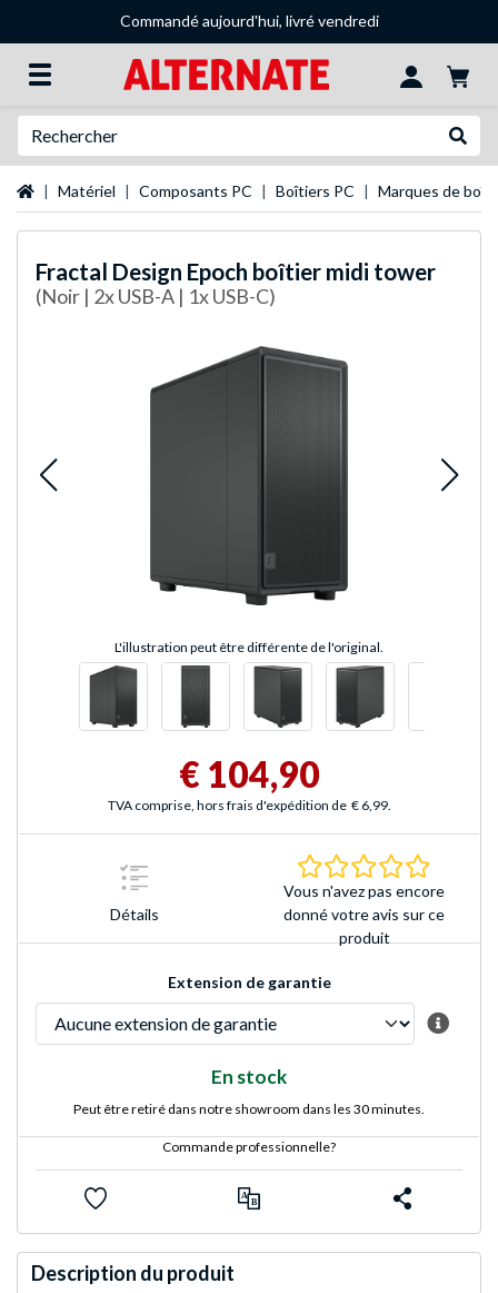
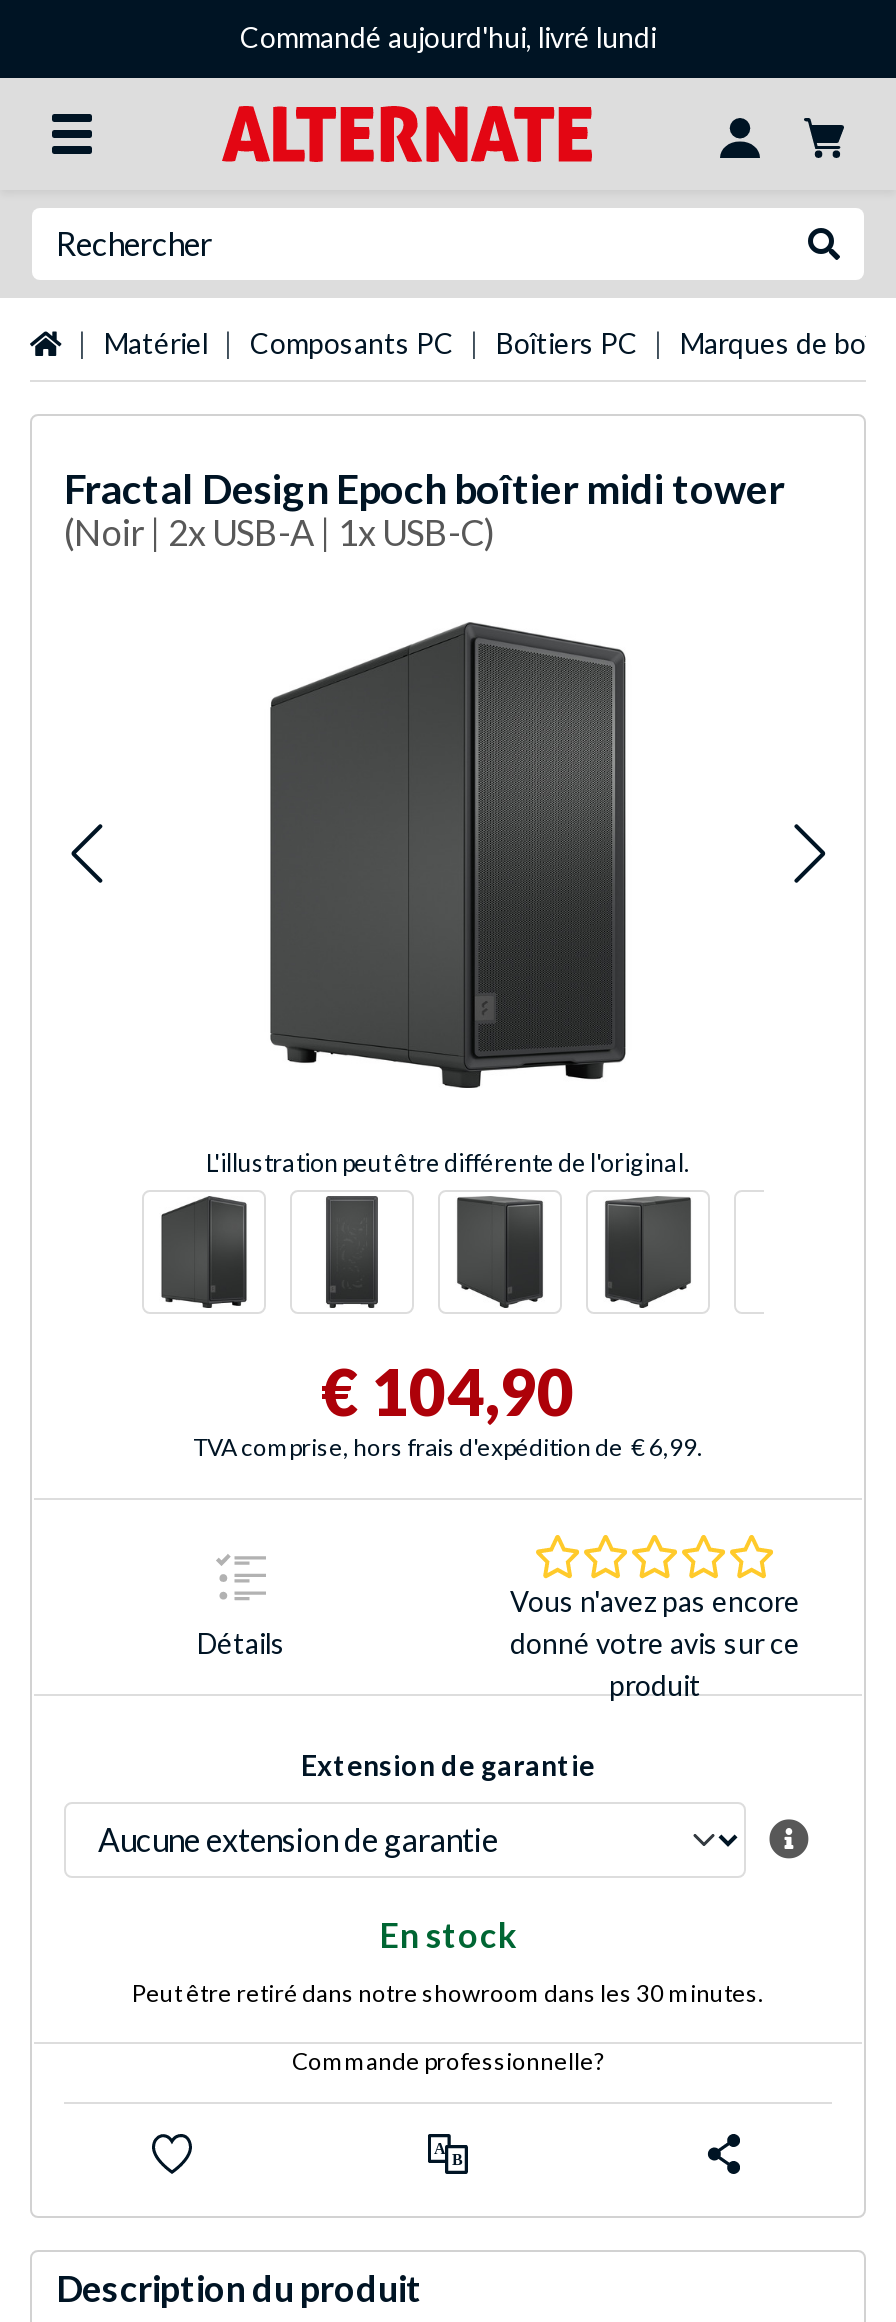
[119,11,379,30] Commandé aujourd'hui, livré vendredi -> [240,20,656,54] Commandé aujourd'hui, livré lundi

